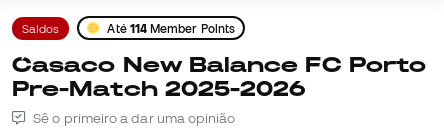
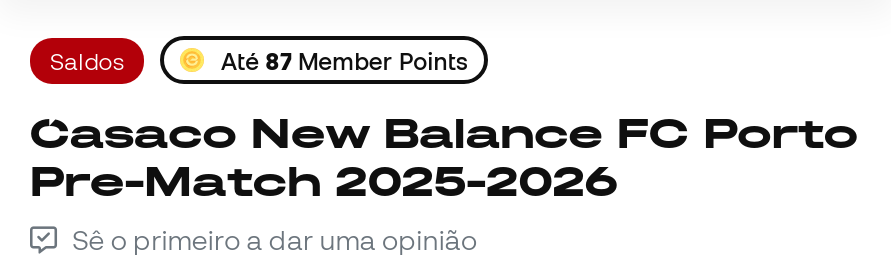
[107,22,235,35] Até 114 Member Points -> [221,47,468,73] Até 87 Member Points

